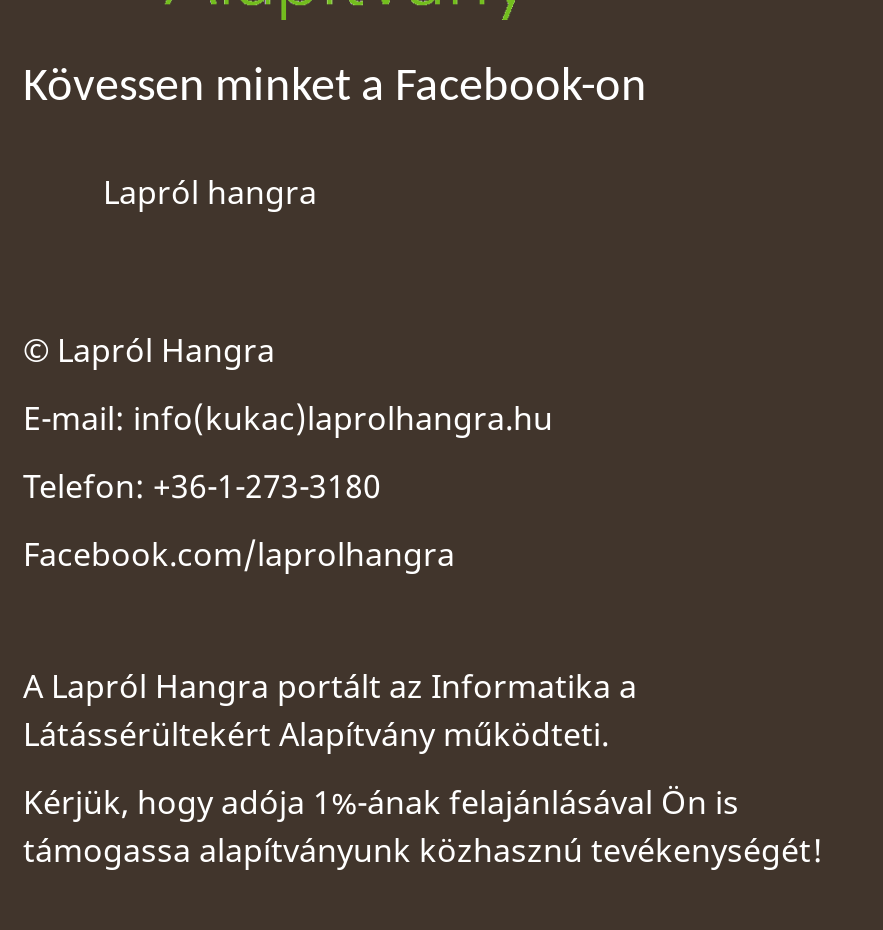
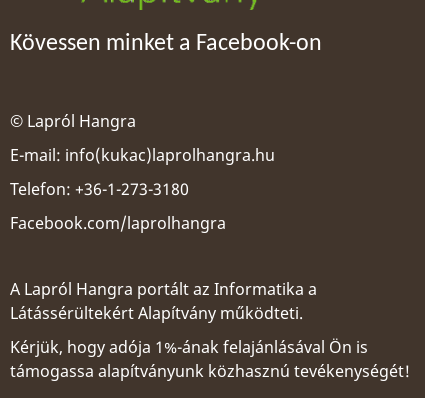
[103,171,317,215] Lapról hangra -> none

